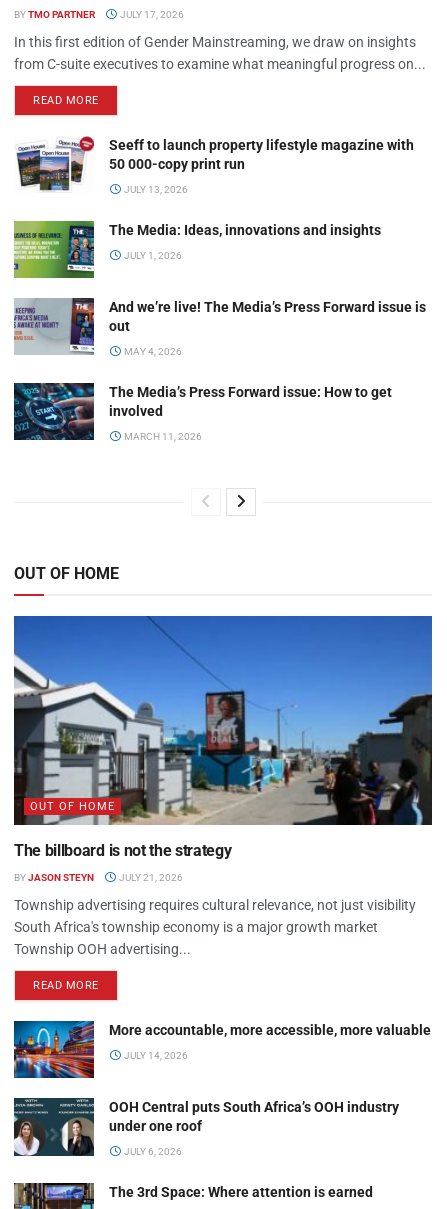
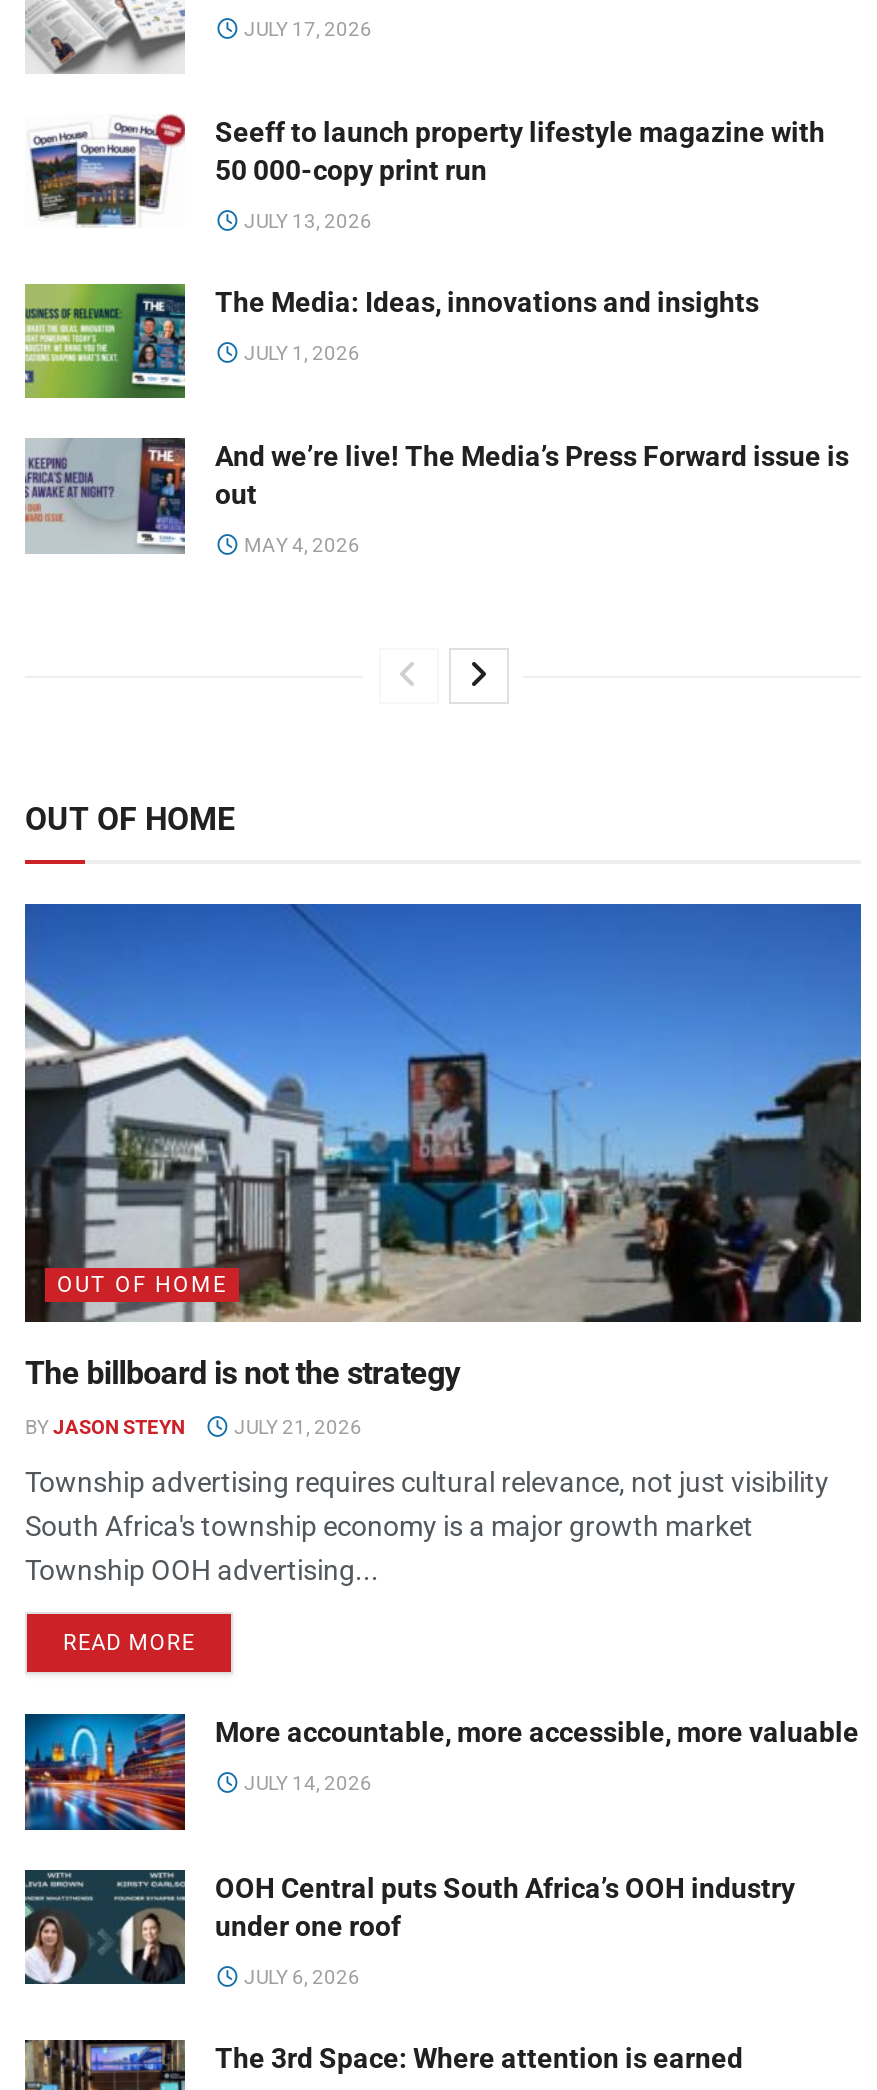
[14,9,95,20] BY TMO PARTNER -> none
[14,34,426,107] In this first edition of Gender Mainstreaming, we draw on insights | from C-suite executives to examine what meaningful progress on... | READ MORE -> none
[13,382,392,442] [image] | The Media’s Press Forward issue: How to get | involved | MARCH 11, 2026 -> none

